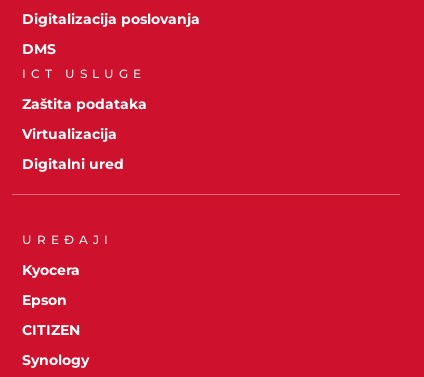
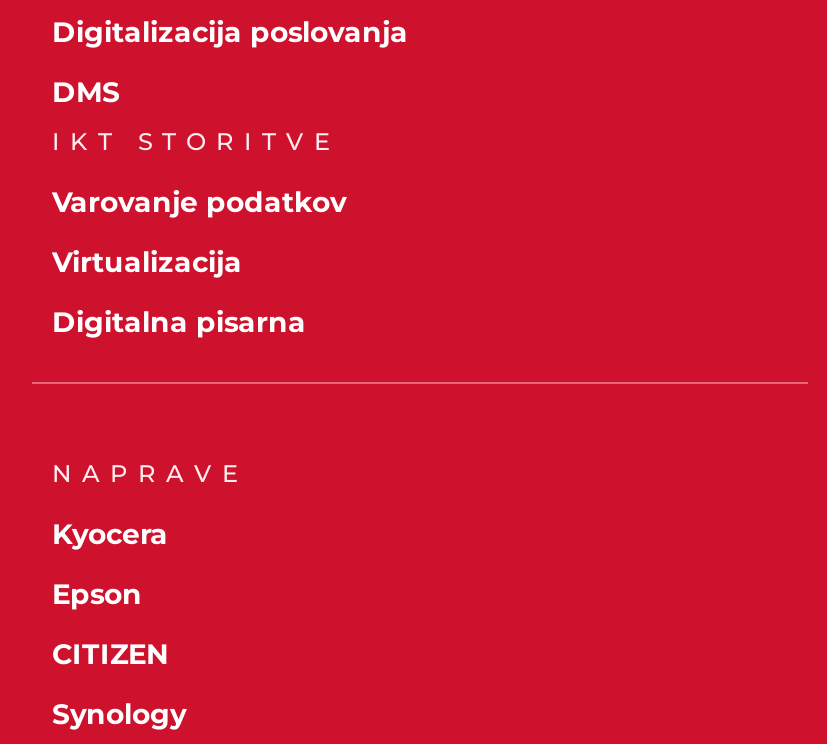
[22,66,146,81] ICT USLUGE -> [52,126,340,156] IKT STORITVE
[22,95,147,113] Zaštita podataka -> [52,184,346,220] Varovanje podatkov
[22,155,124,173] Digitalni ured -> [52,304,306,340] Digitalna pisarna
[22,232,113,247] UREĐAJI -> [52,458,248,488] NAPRAVE

